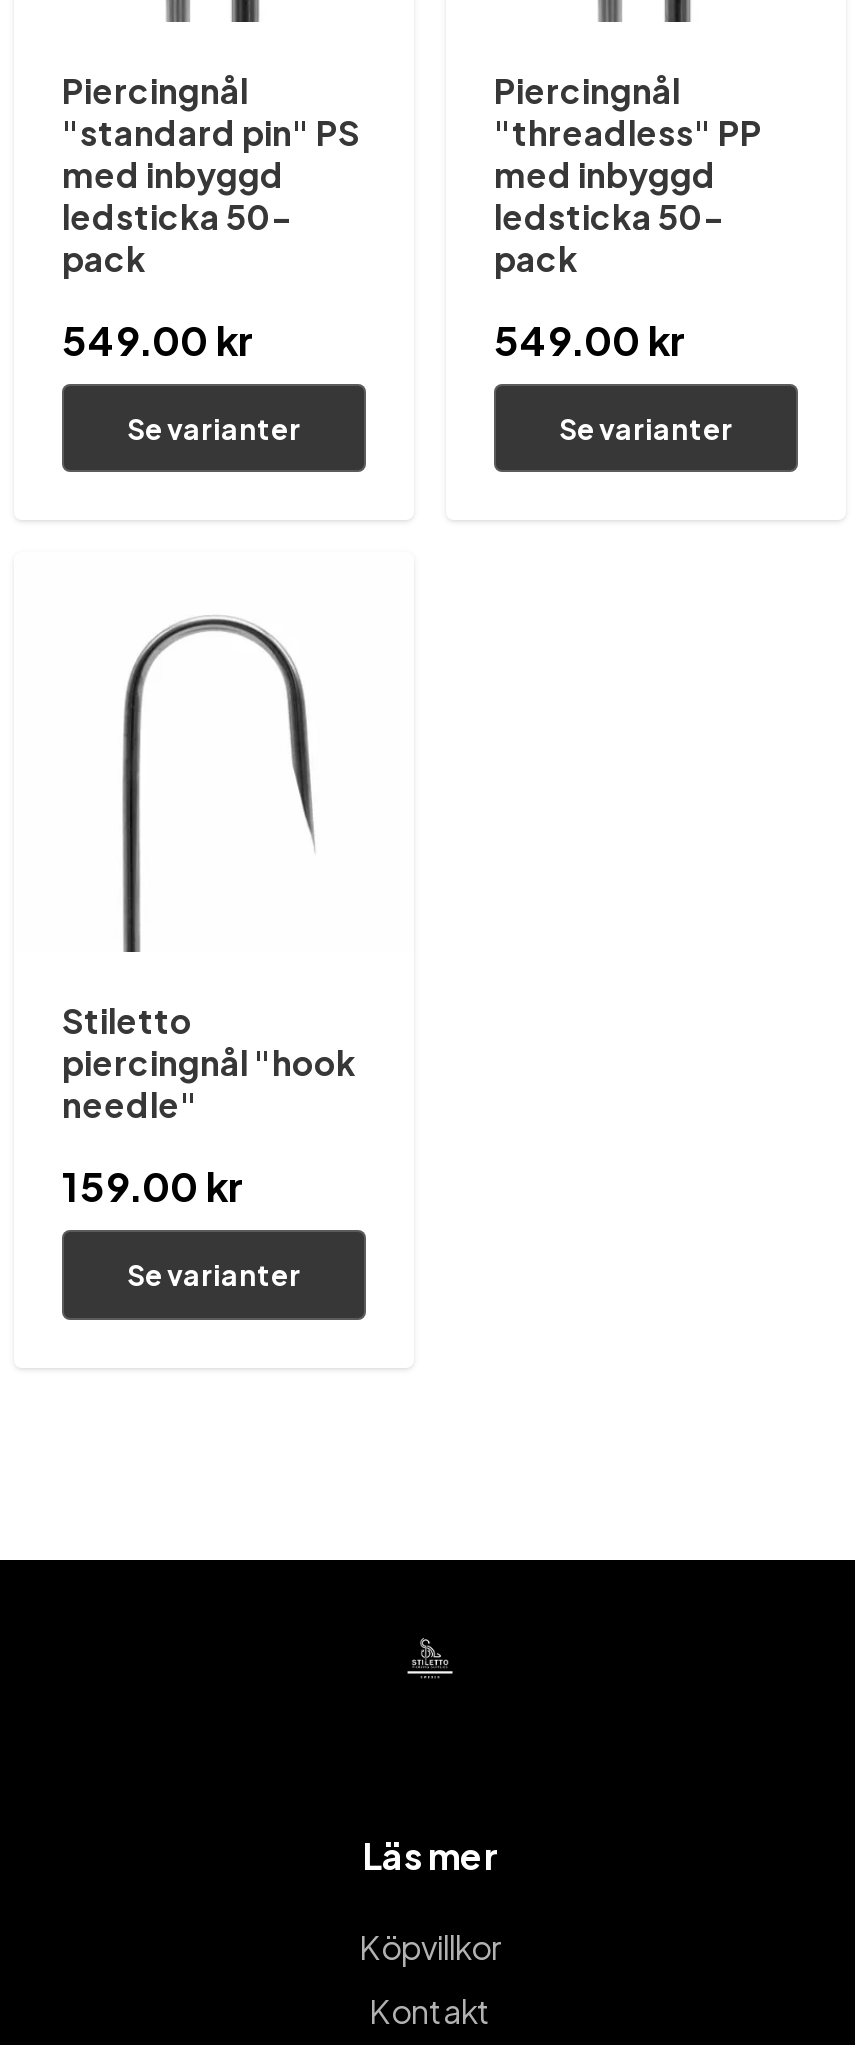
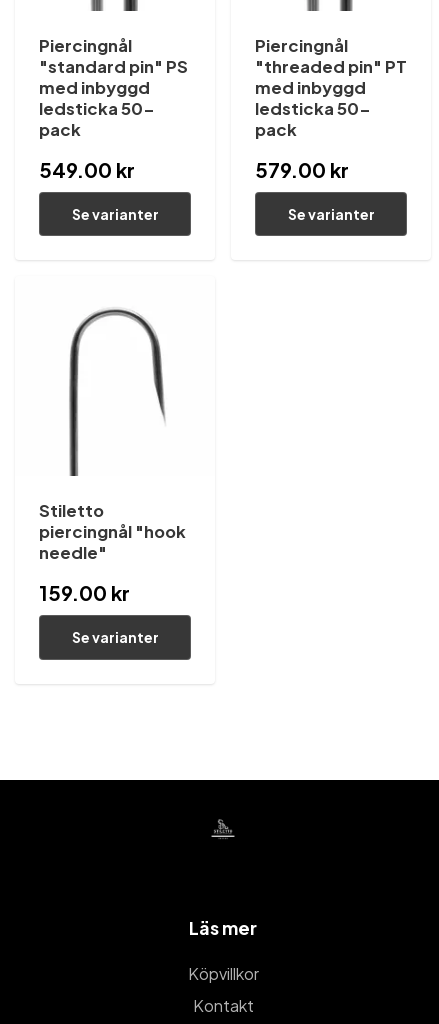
[494,112,762,154] "threadless" PP -> [255,56,407,77] "threaded pin" PT
[494,314,686,364] 549.00 kr -> [255,157,349,182] 579.00 kr

